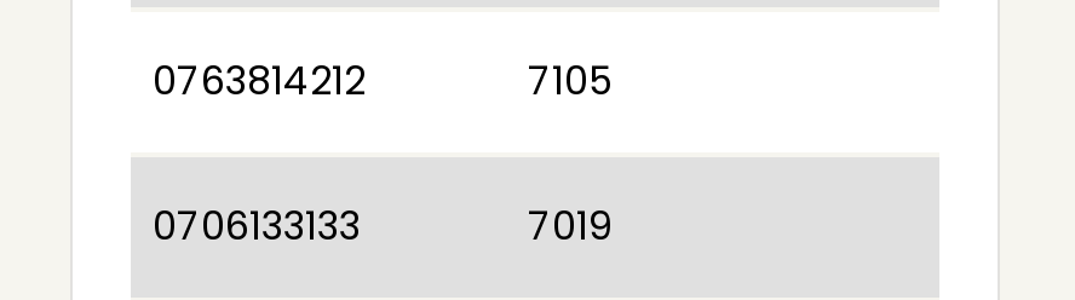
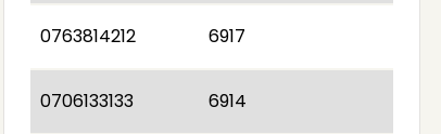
[528,53,613,109] 7105 -> [209,24,245,49] 6917
[528,198,610,254] 7019 -> [209,89,247,113] 6914

